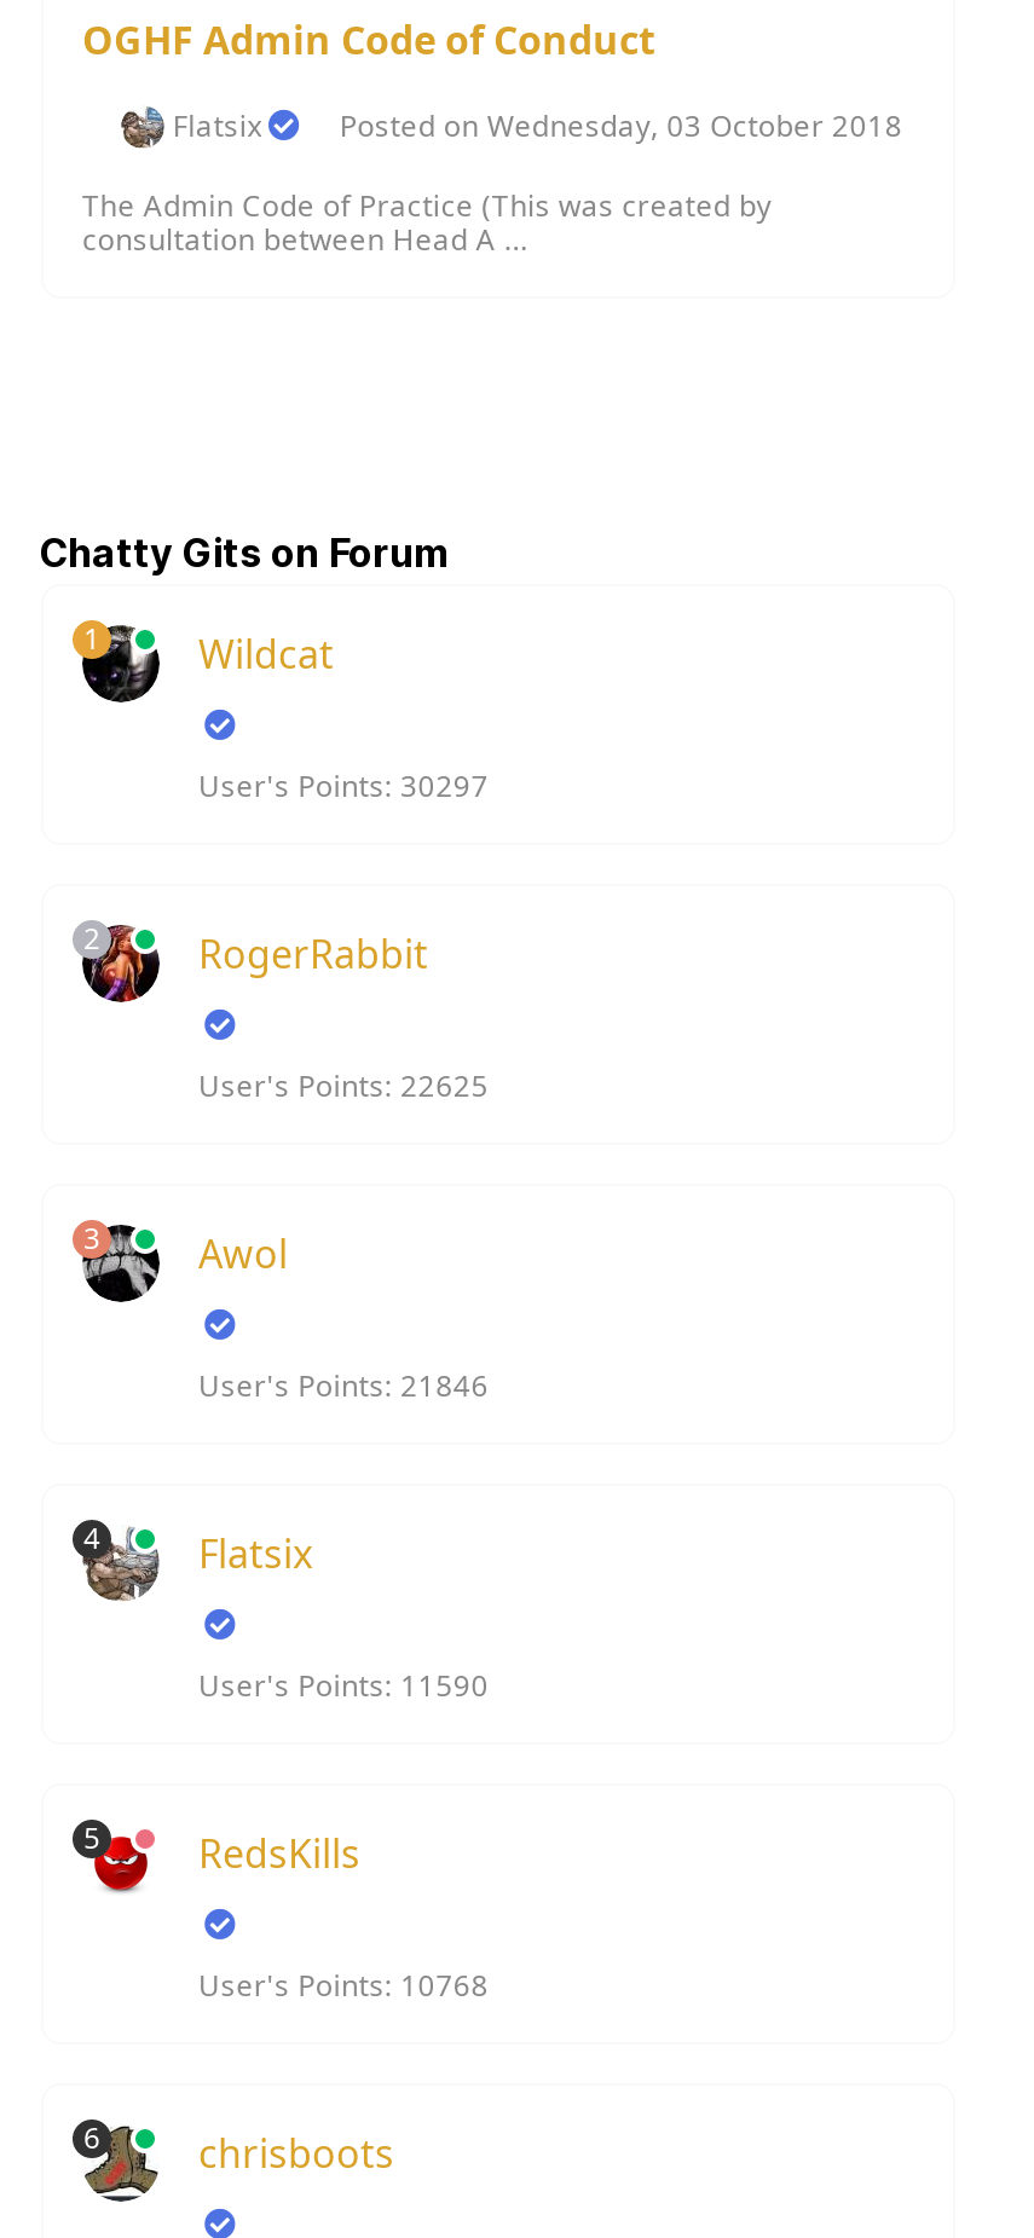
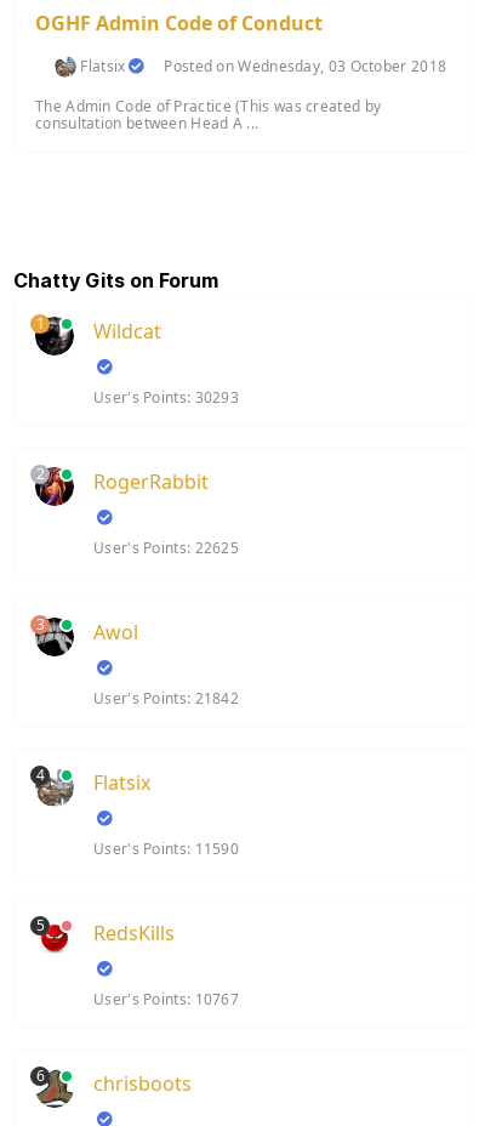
[198,766,489,807] User's Points: 30297 -> [93,387,239,408] User's Points: 30293
[198,1366,489,1407] User's Points: 21846 -> [93,688,239,709] User's Points: 21842
[198,1965,489,2006] User's Points: 10768 -> [93,989,239,1010] User's Points: 10767

